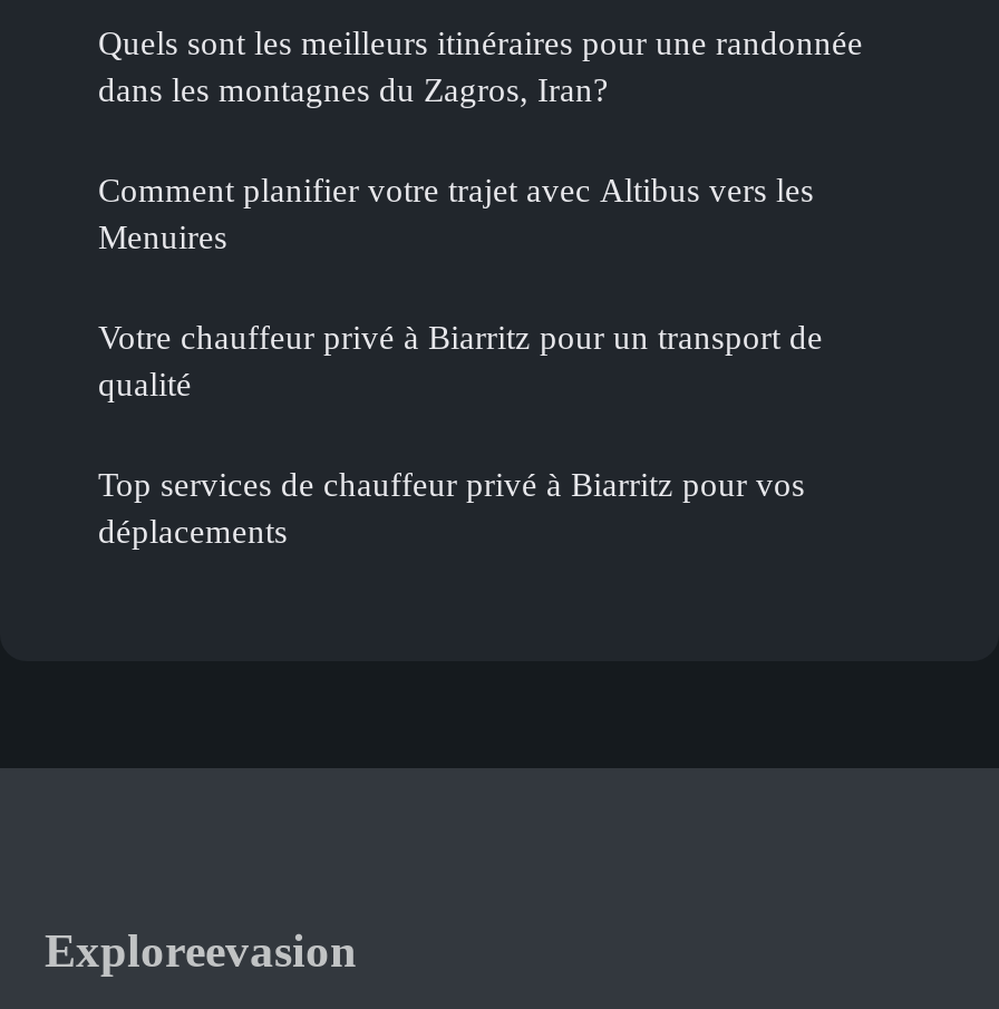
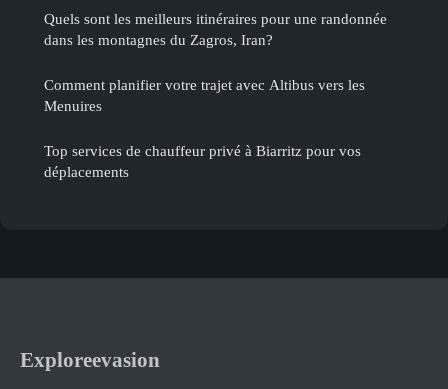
[98,319,823,403] Votre chauffeur privé à Biarritz pour un transport de | qualité -> none

